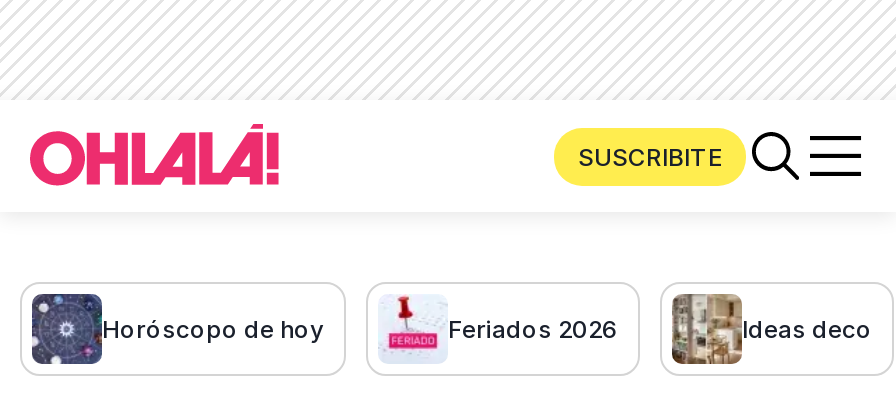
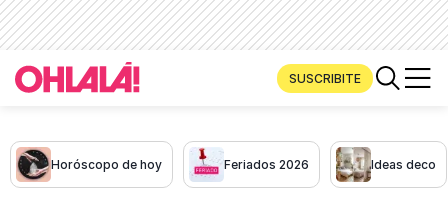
[30,292,104,366] [image] -> [16,147,51,182] [image]
[672,294,742,364] [image] -> [336,147,370,182] [image]

